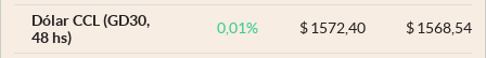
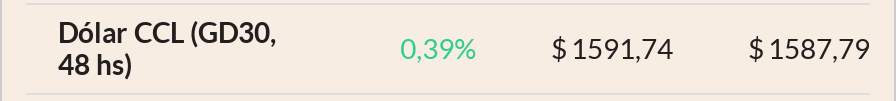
[217,20,258,37] 0,01% -> [400,32,476,64] 0,39%
[299,20,365,37] $ 1572,40 -> [551,32,673,64] $ 1591,74
[406,20,472,37] $ 1568,54 -> [748,32,870,64] $ 1587,79

